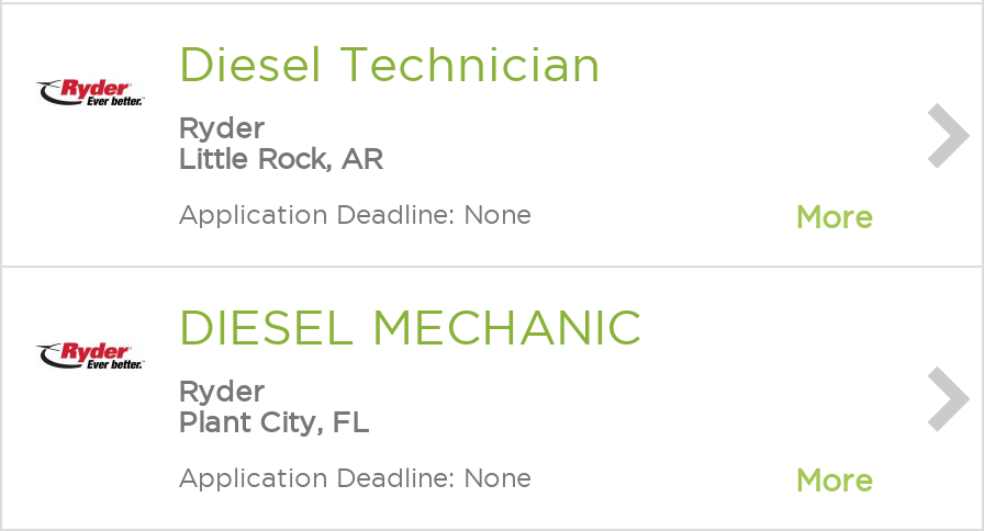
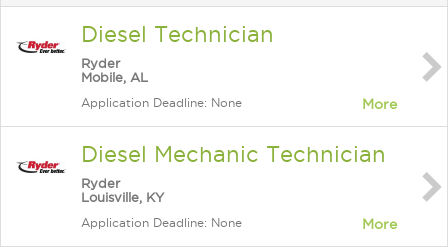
[178,143,382,173] Little Rock, AR -> [81,70,148,84] Mobile, AL
[178,301,641,353] DIESEL MECHANIC -> [81,142,386,166] Diesel Mechanic Technician
[178,406,369,437] Plant City, FL -> [81,190,164,204] Louisville, KY

